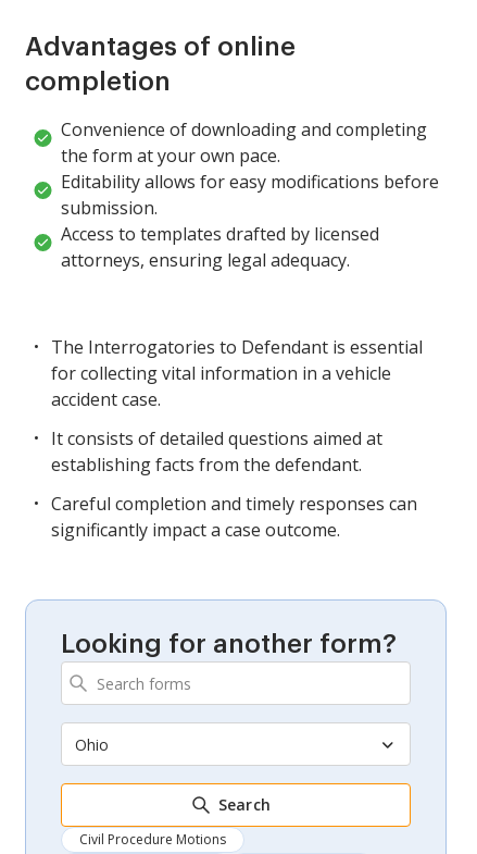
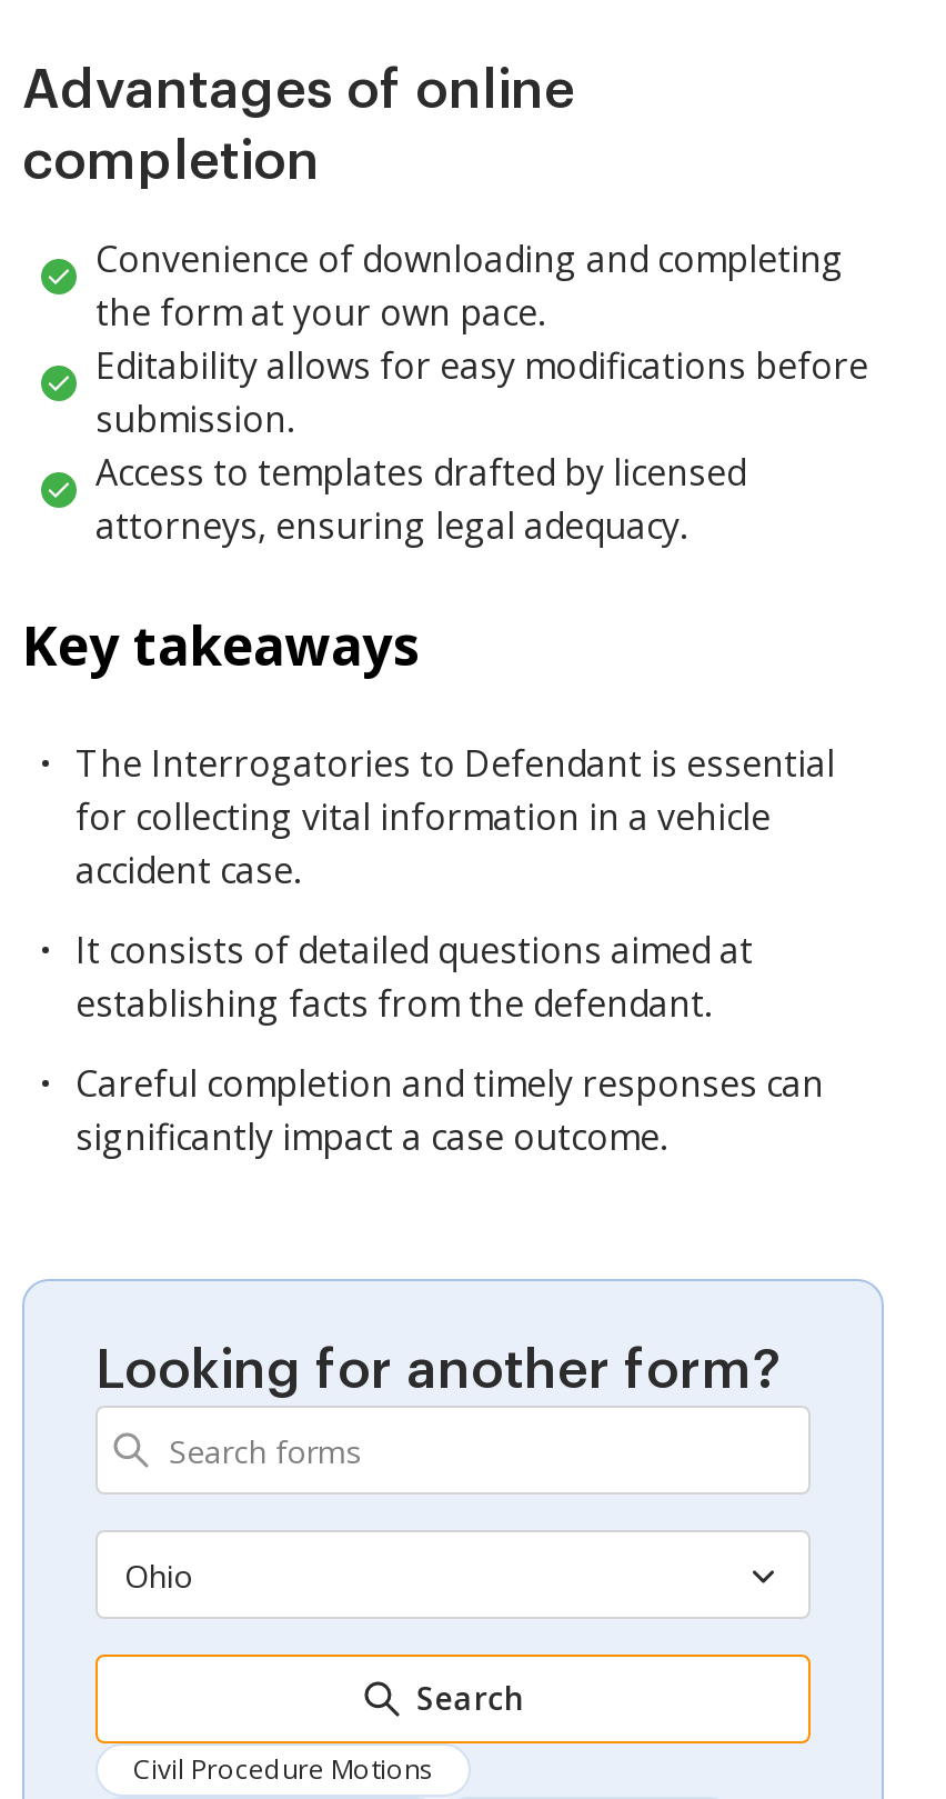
none -> [22,609,420,682] Key takeaways

